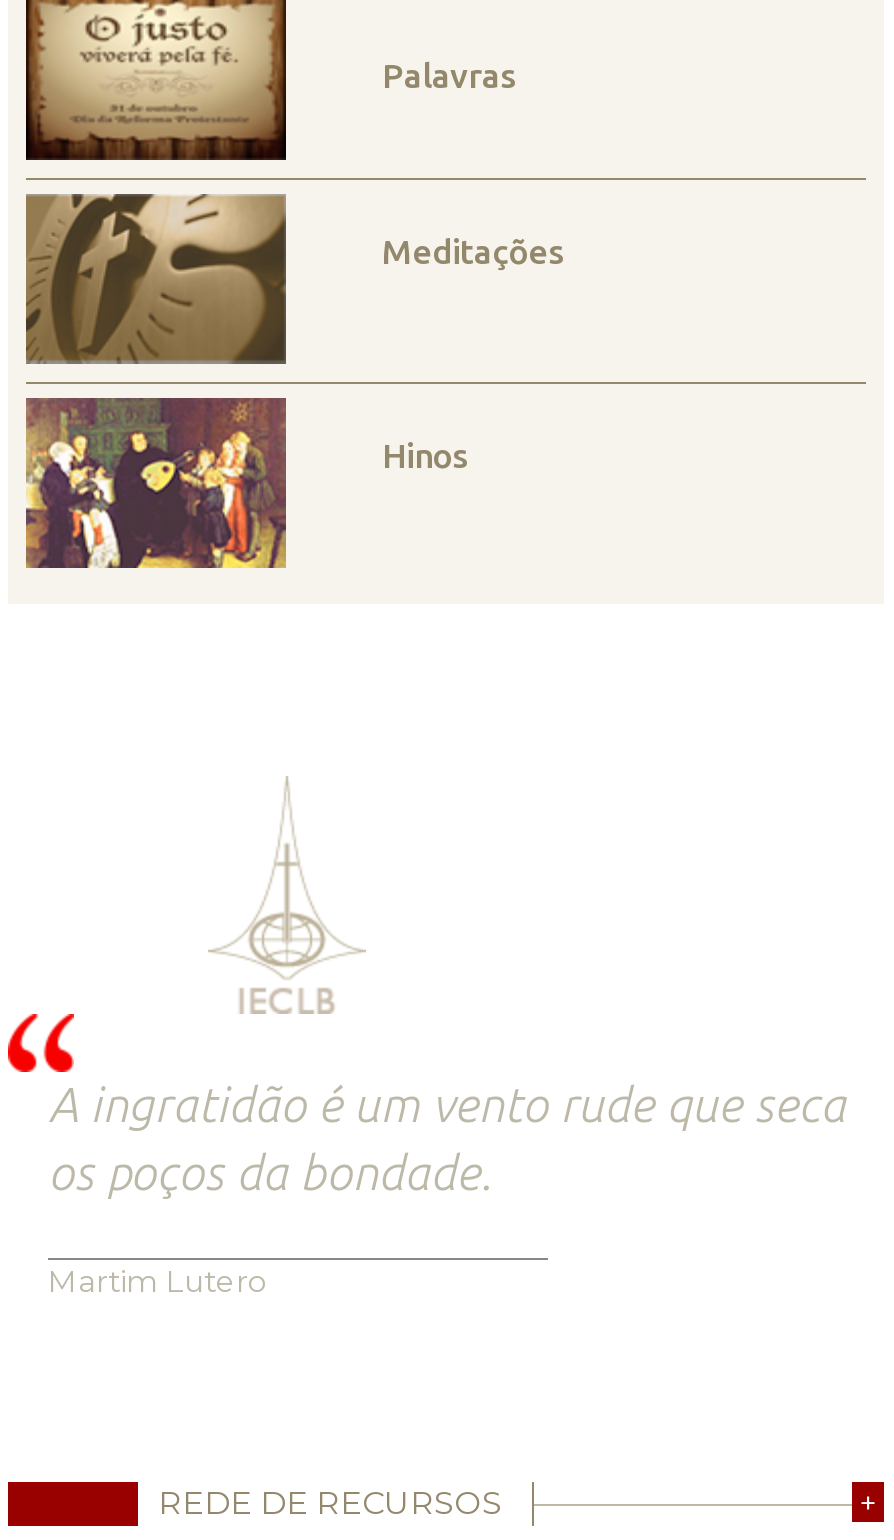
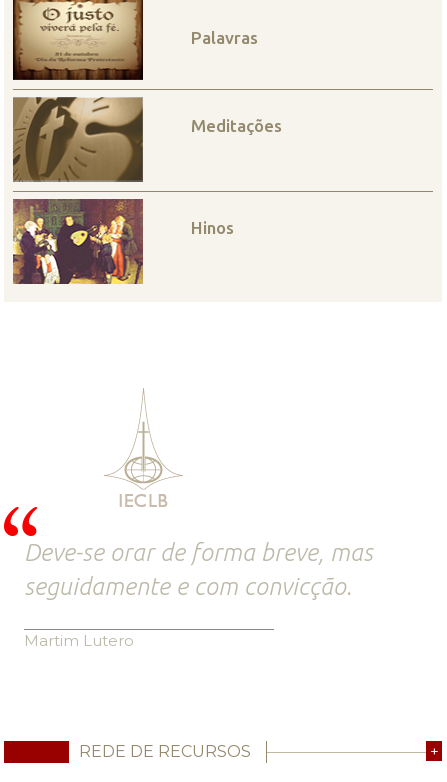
[48,1078,846,1200] A ingratidão é um vento rude que seca | os poços da bondade. -> [24,539,373,600] Deve-se orar de forma breve, mas | seguidamente e com convicção.

